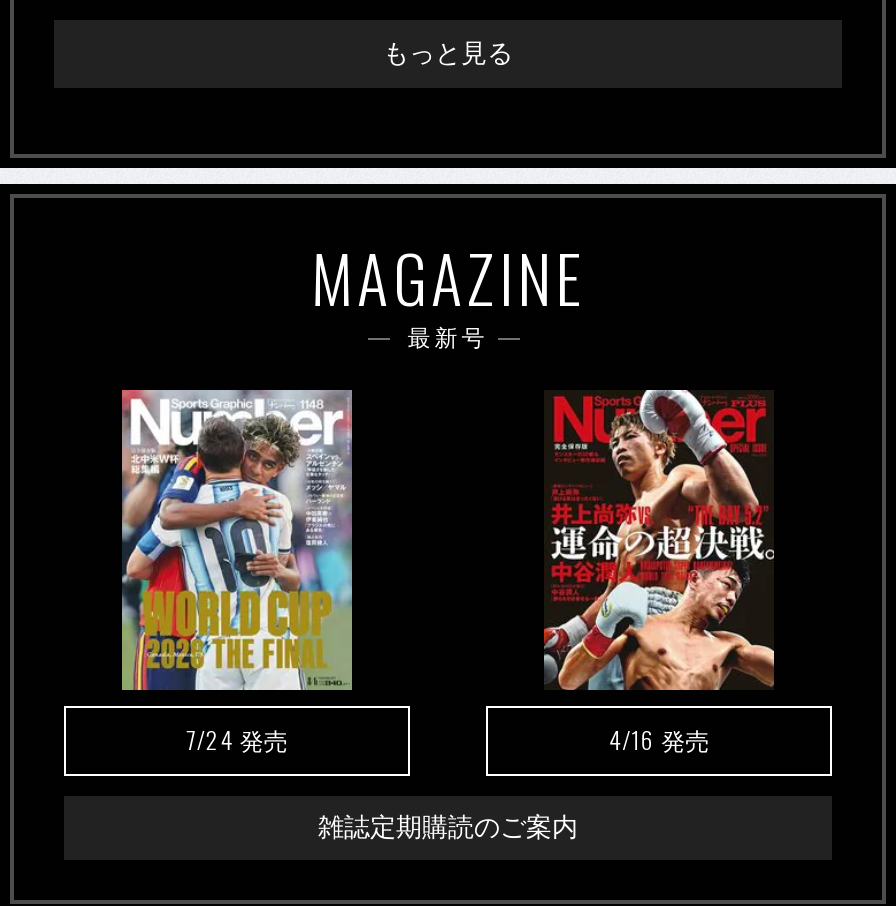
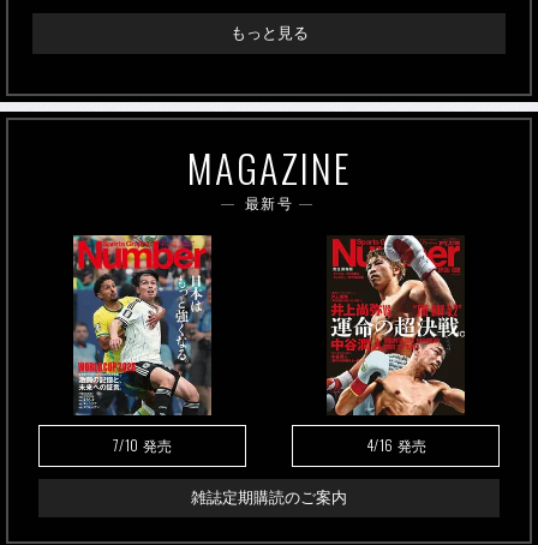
[120,388,354,755] [image] | 7/24発売 -> [73,234,211,454] [image] | 7/10発売

